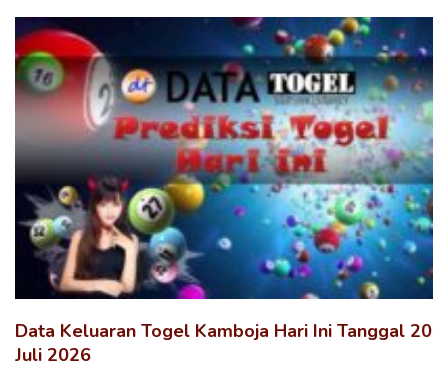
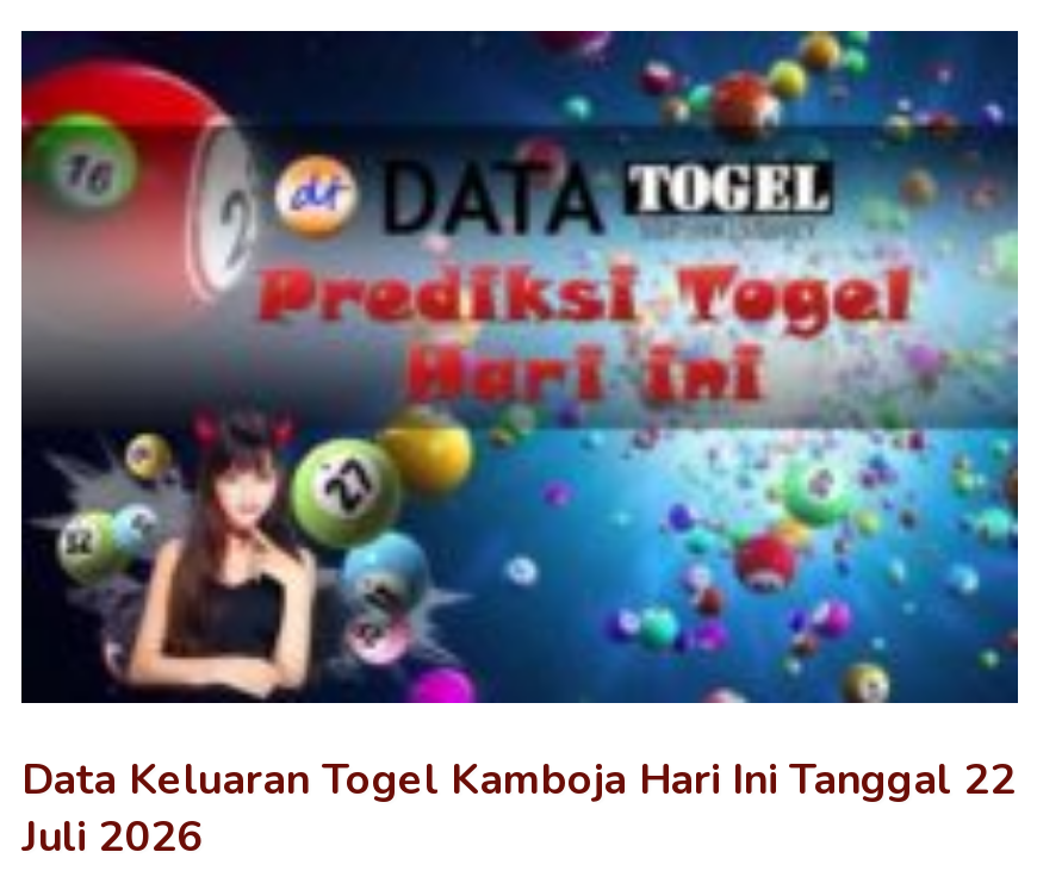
[15,319,432,343] Data Keluaran Togel Kamboja Hari Ini Tanggal 20 -> [21,751,1016,809] Data Keluaran Togel Kamboja Hari Ini Tanggal 22

